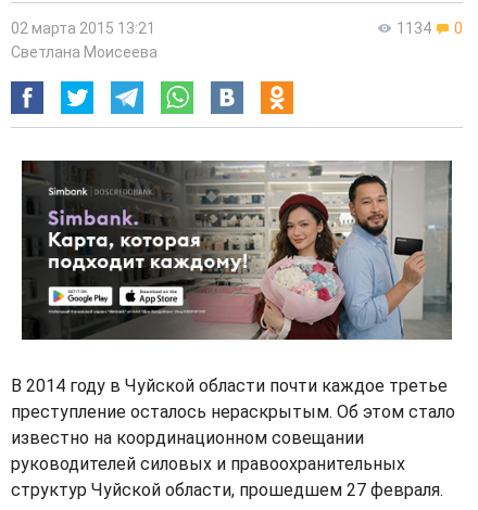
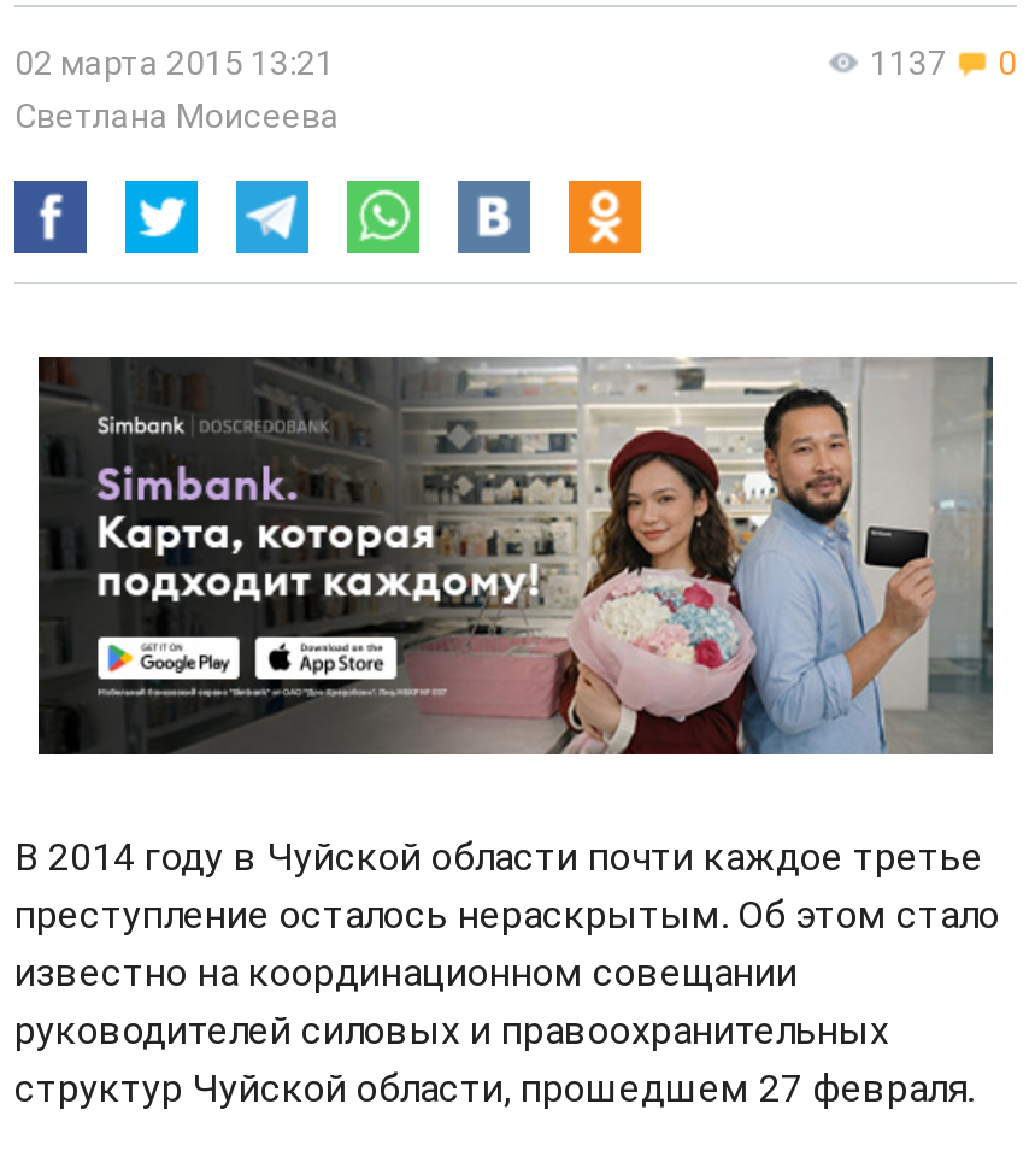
[393,20,463,37] 1134 0 -> [863,43,1017,82] 1137 0

